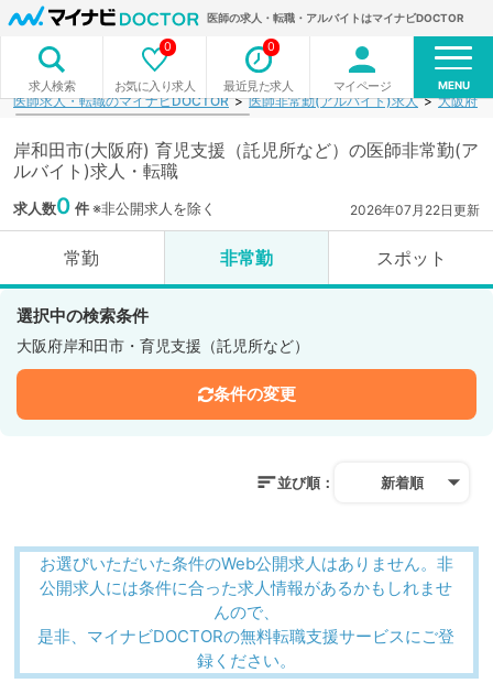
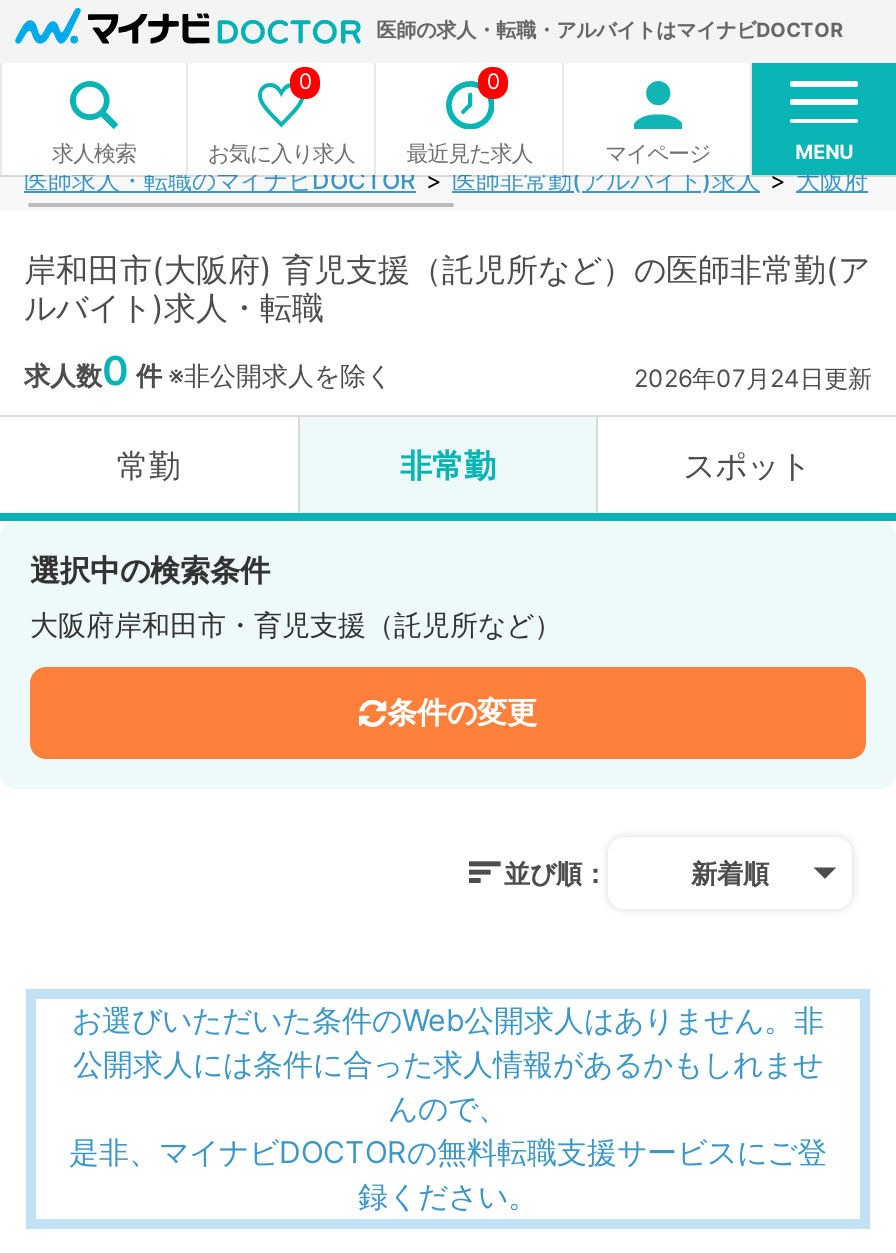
[350,202,480,218] 2026年07月22日更新 -> [634,363,872,393] 2026年07月24日更新

